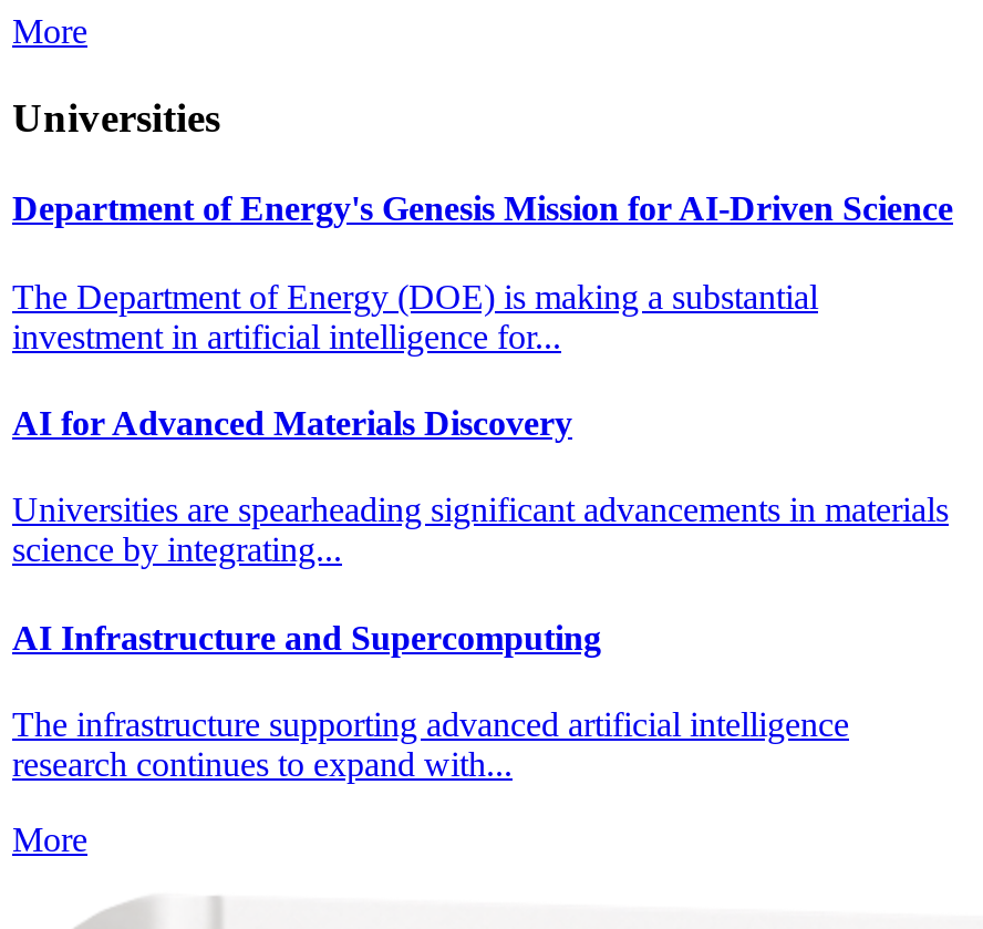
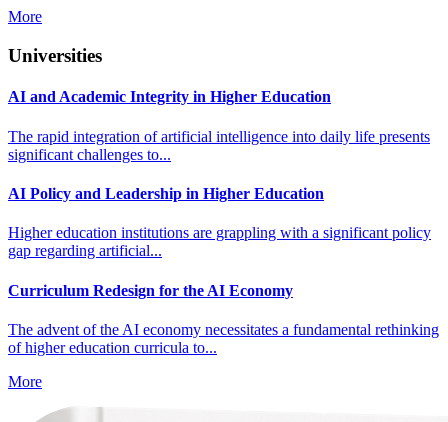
[12,190,953,228] Department of Energy's Genesis Mission for AI-Driven Science -> [8,88,331,105] AI and Academic Integrity in Higher Education
[12,277,818,355] The Department of Energy (DOE) is making a substantial | investment in artificial intelligence for... -> [8,128,430,163] The rapid integration of artificial intelligence into daily life presents | significant challenges to...
[12,404,572,442] AI for Advanced Materials Discovery -> [8,185,324,202] AI Policy and Leadership in Higher Education
[12,491,949,568] Universities are spearheading significant advancements in materials | science by integrating... -> [8,224,431,259] Higher education institutions are grappling with a significant policy | gap regarding artificial...
[12,618,601,656] AI Infrastructure and Supercomputing -> [8,281,293,298] Curriculum Redesign for the AI Economy
[12,705,849,782] The infrastructure supporting advanced artificial intelligence | research continues to expand with... -> [8,321,439,356] The advent of the AI economy necessitates a fundamental rethinking | of higher education curricula to...

